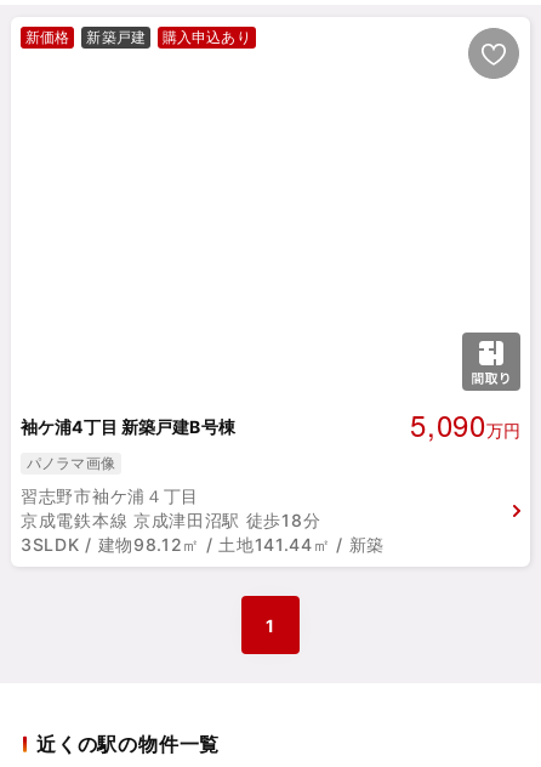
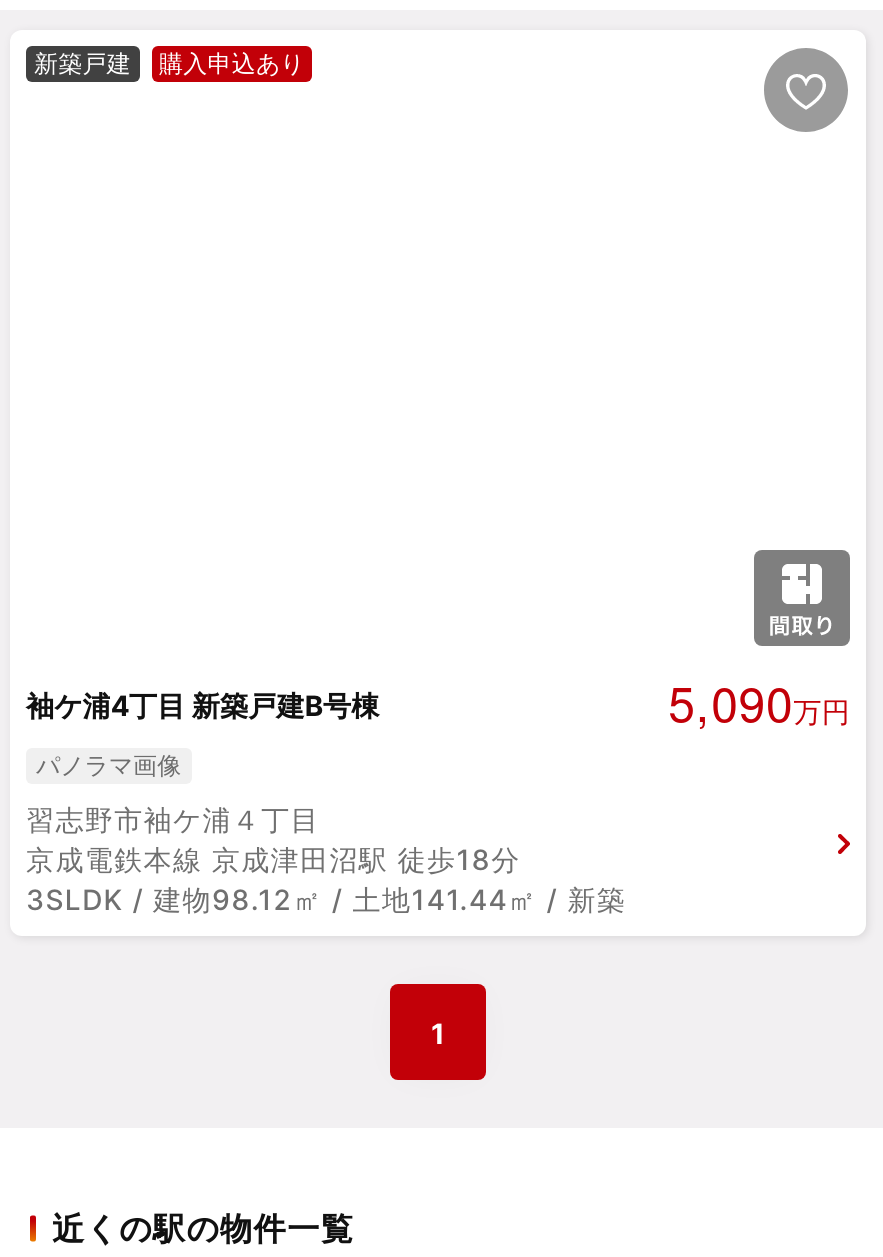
[25,28,70,46] 新価格 -> none

